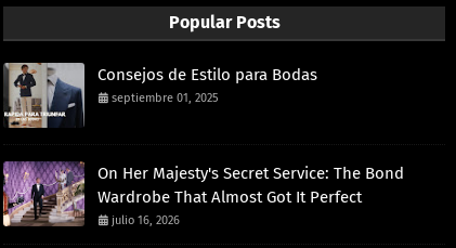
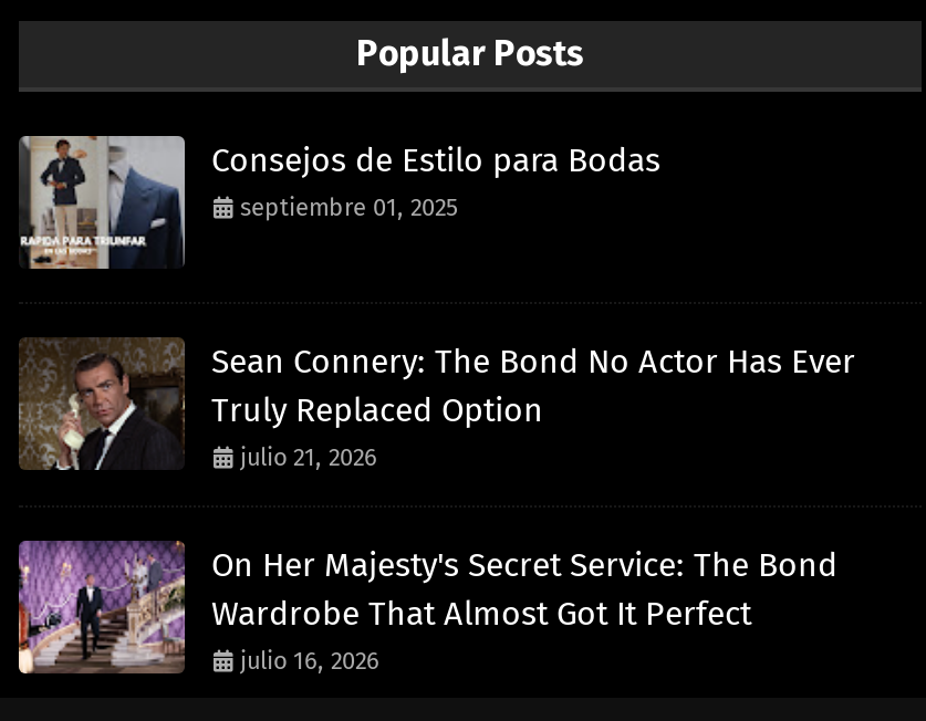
none -> [19,337,855,472] [image] | Sean Connery: The Bond No Actor Has Ever | Truly Replaced Option | julio 21, 2026

